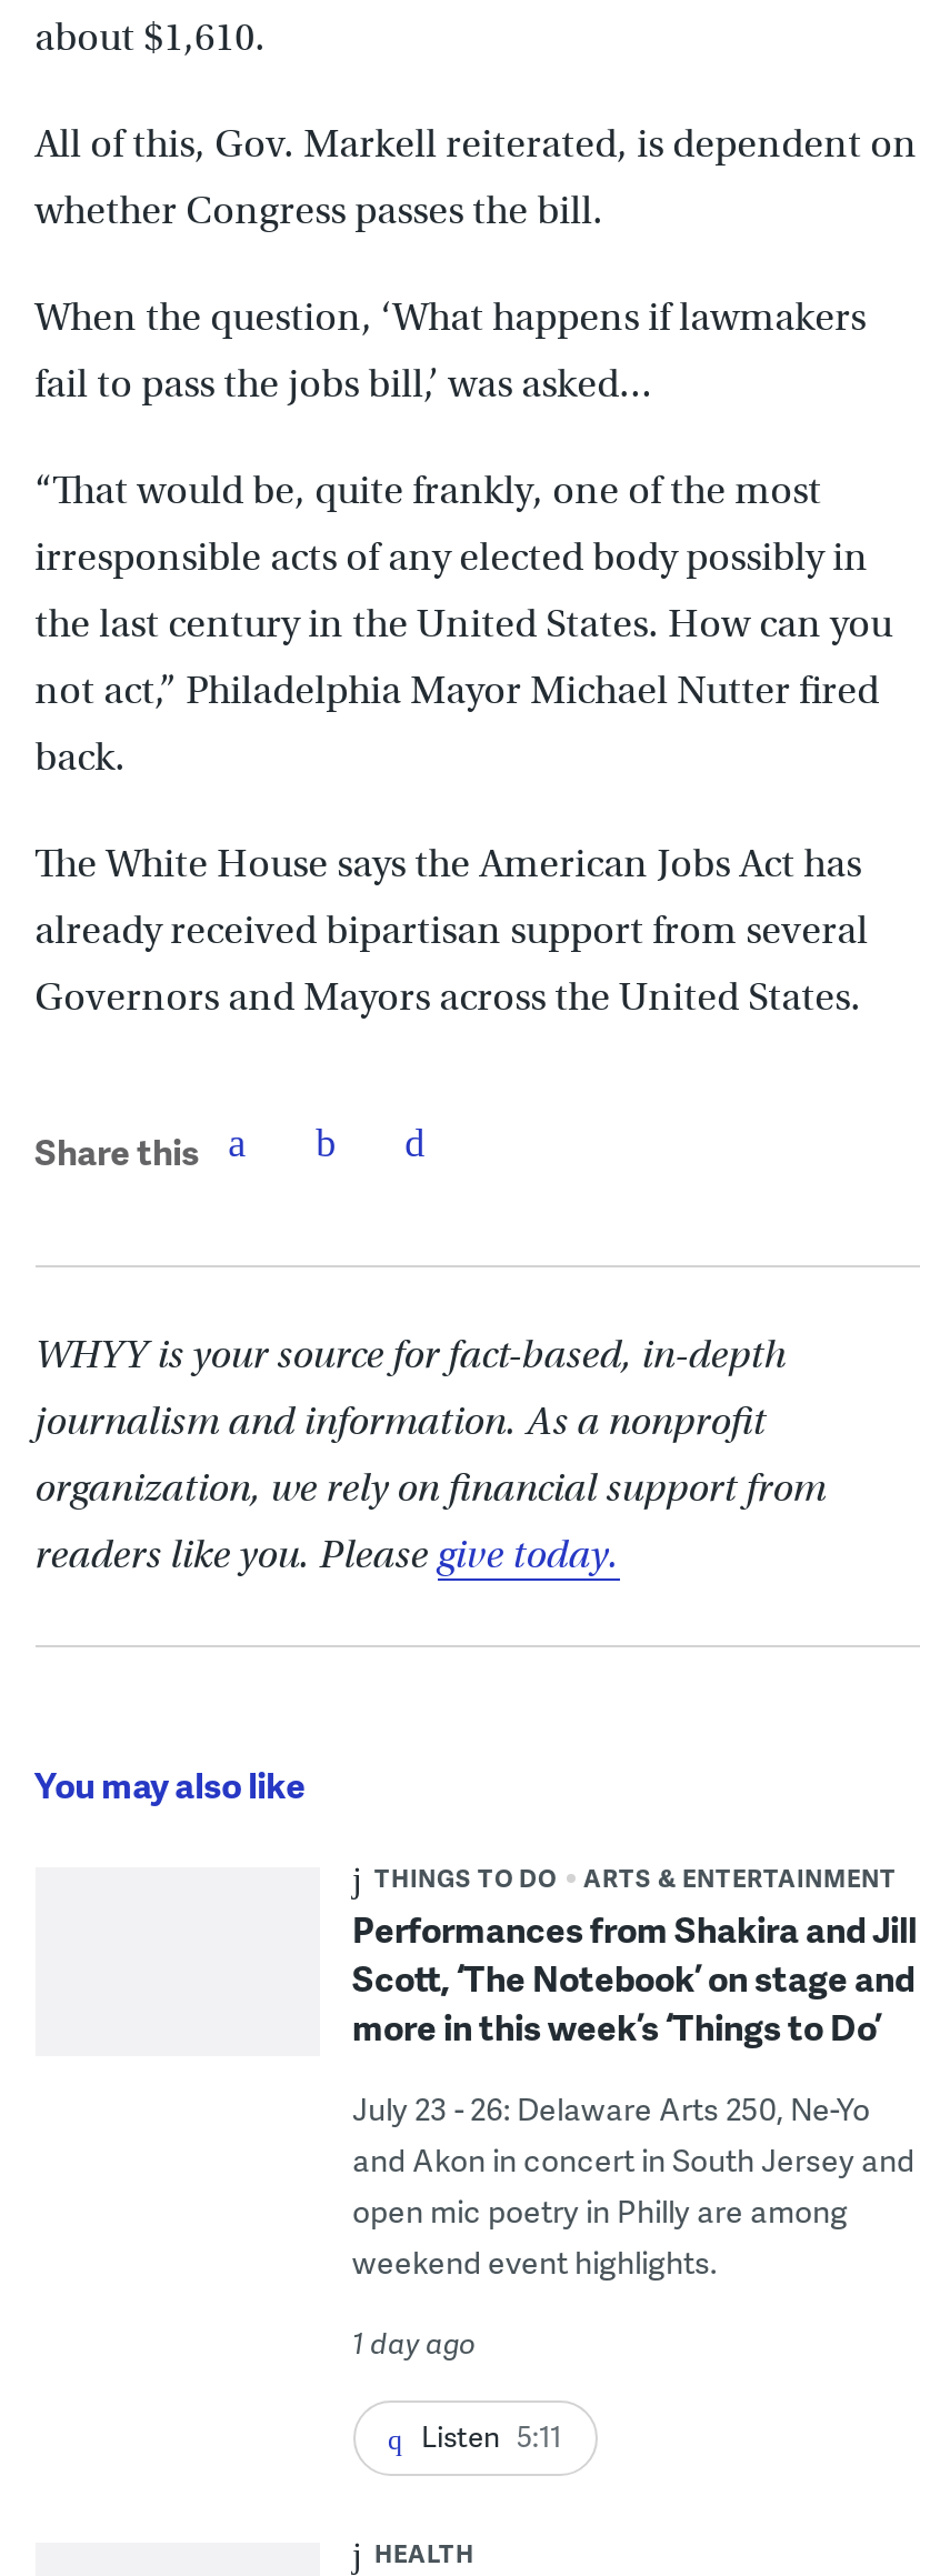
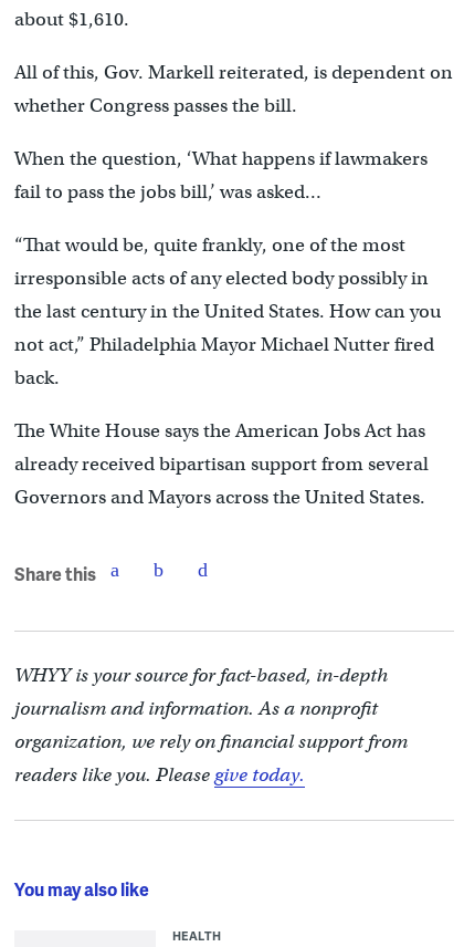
[352,1861,917,2456] THINGS TO DO | ARTS & ENTERTAINMENT | Performances from Shakira and Jill | Scott, ‘The Notebook’ on stage and | more in this week’s ‘Things to Do’ | July 23 - 26: Delaware Arts 250, Ne-Yo | and Akon in concert in South Jersey and | open mic poetry in Philly are among | weekend event highlights. | 1 day ago | Listen 5:11 -> none

